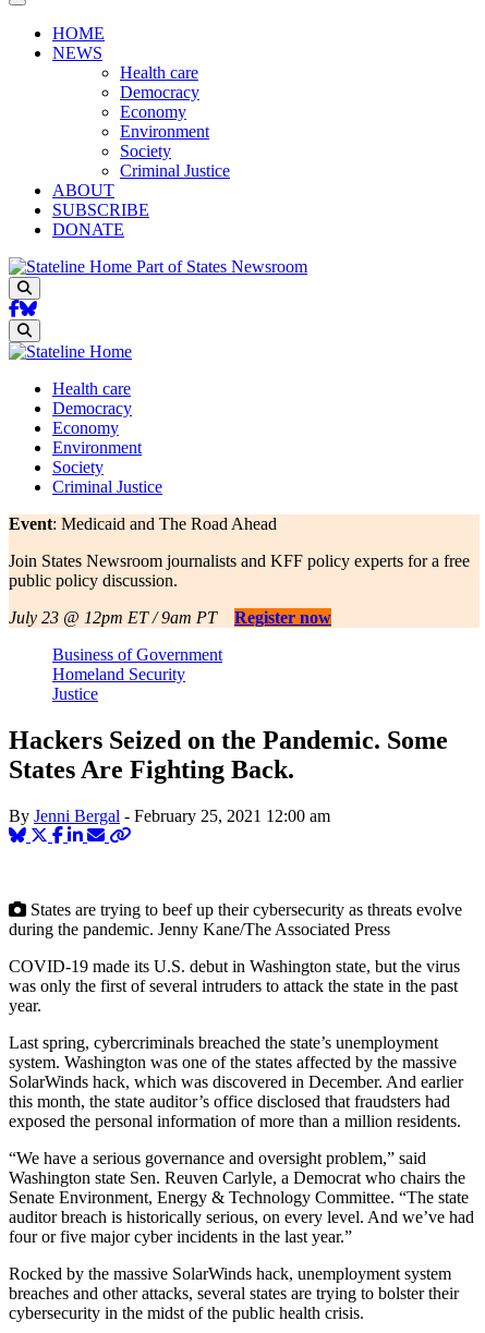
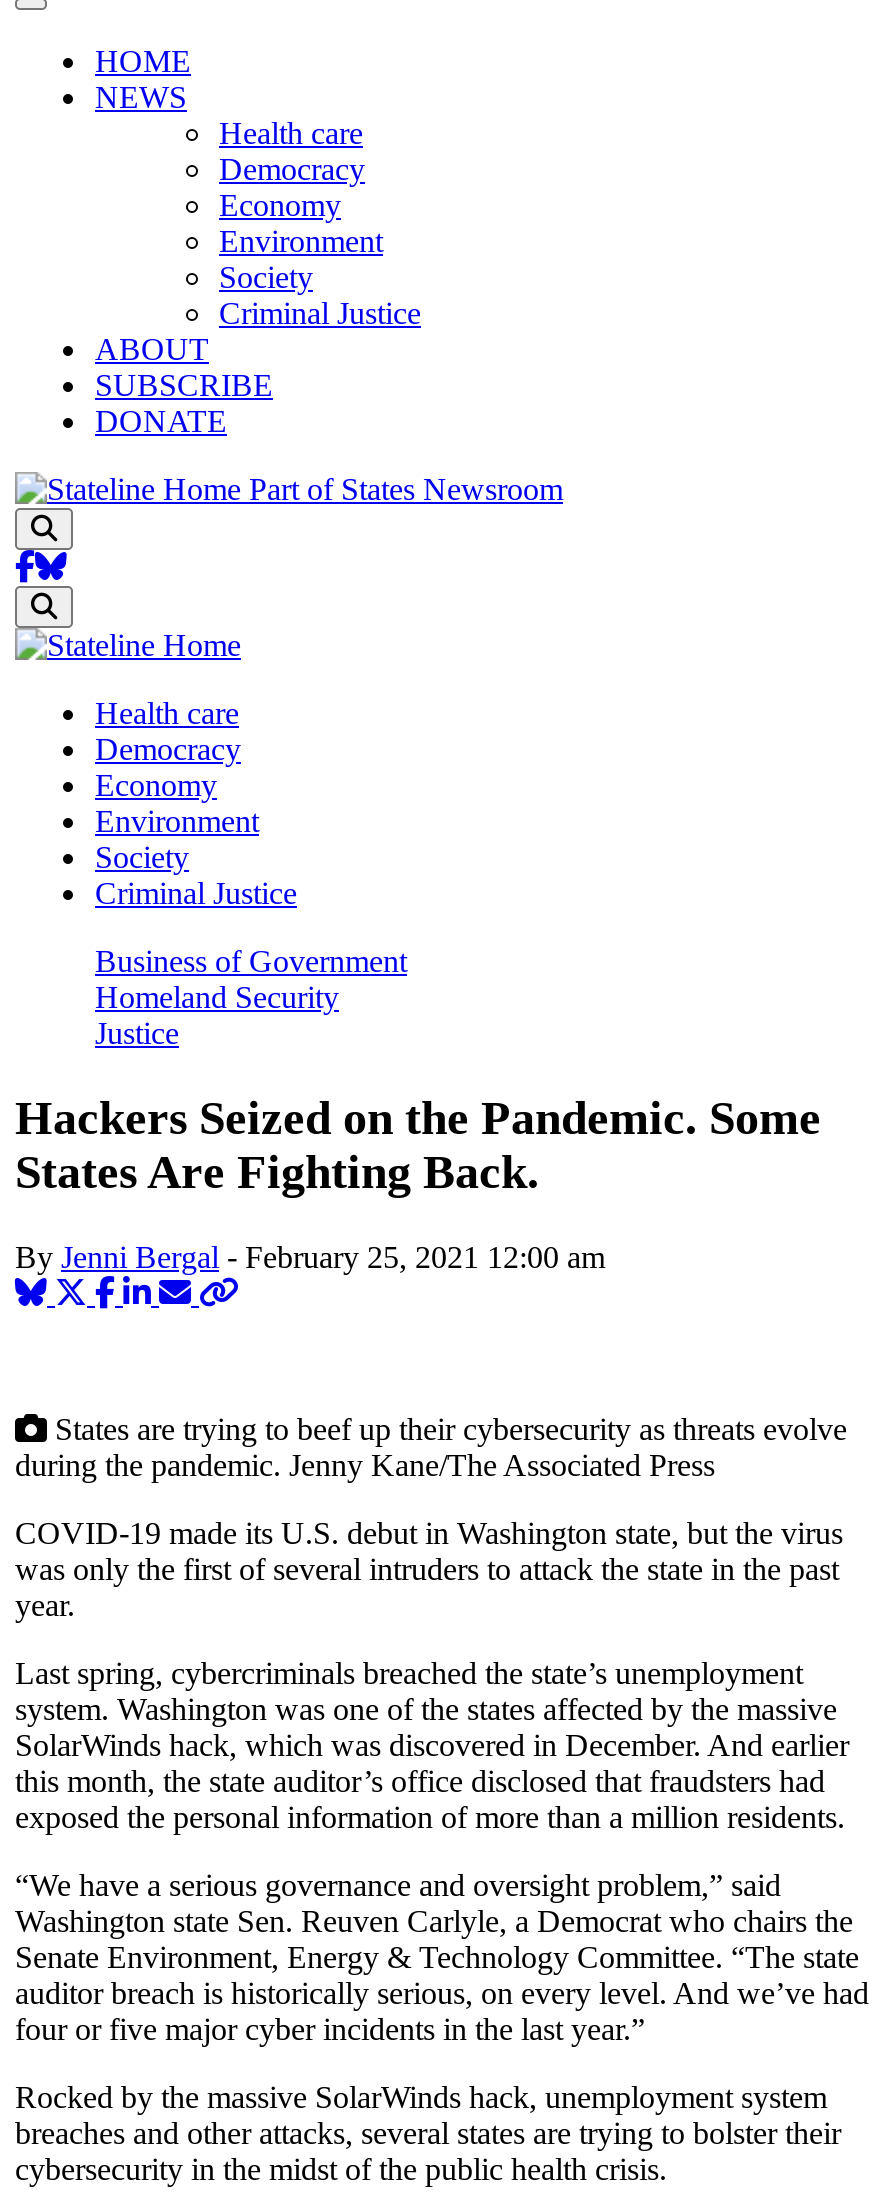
[9,514,470,627] Event: Medicaid and The Road Ahead | Join States Newsroom journalists and KFF policy experts for a free | public policy discussion. | July 23 @ 12pm ET / 9am PT | Register now -> none

